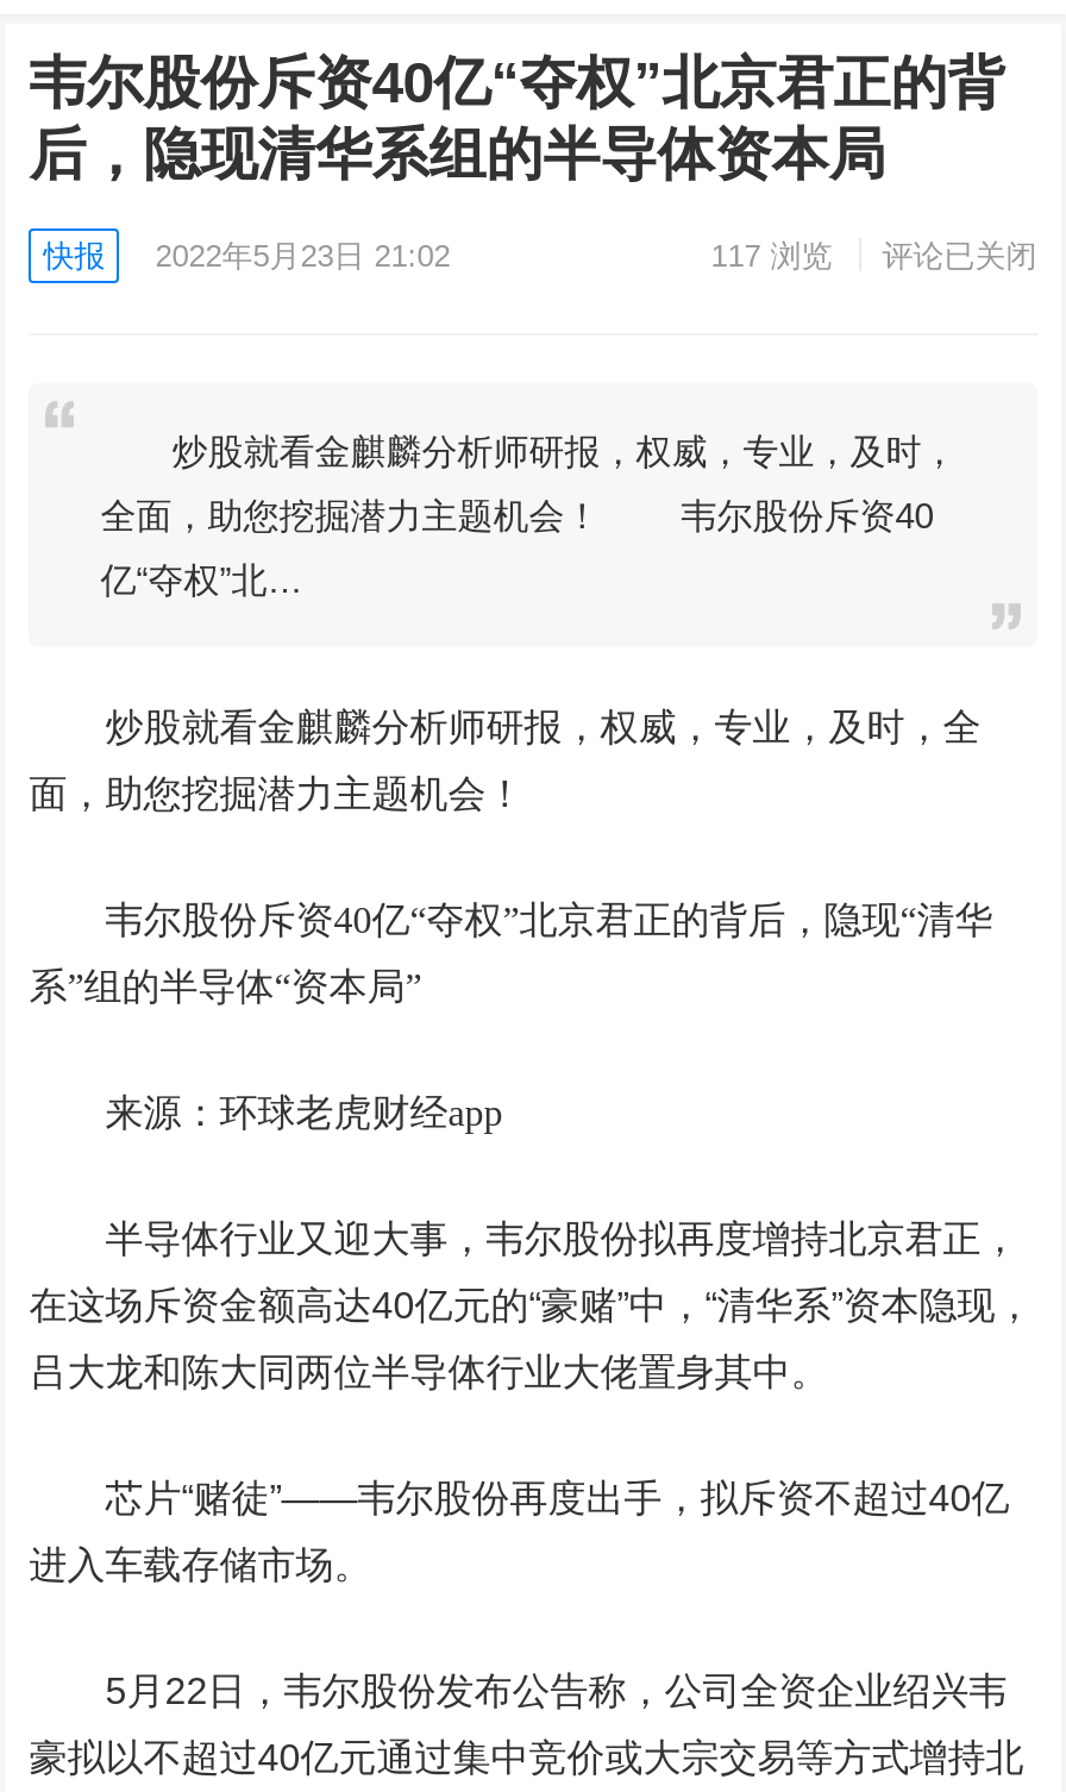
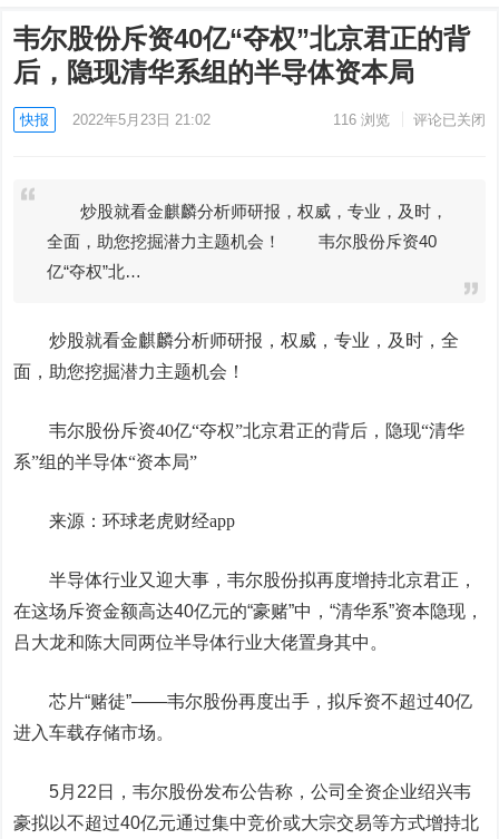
[711,238,1037,274] 117浏览 评论已关闭 -> [333,111,485,128] 116浏览 评论已关闭

